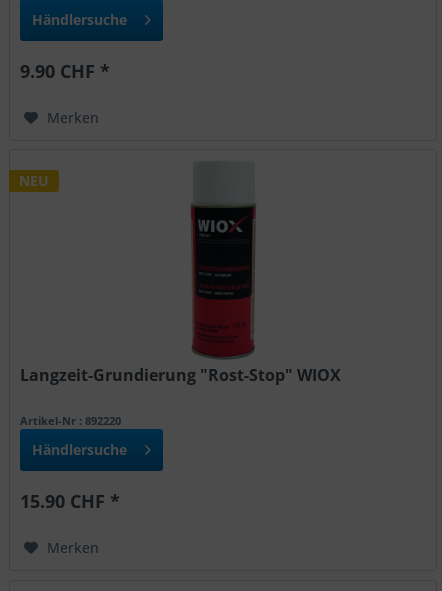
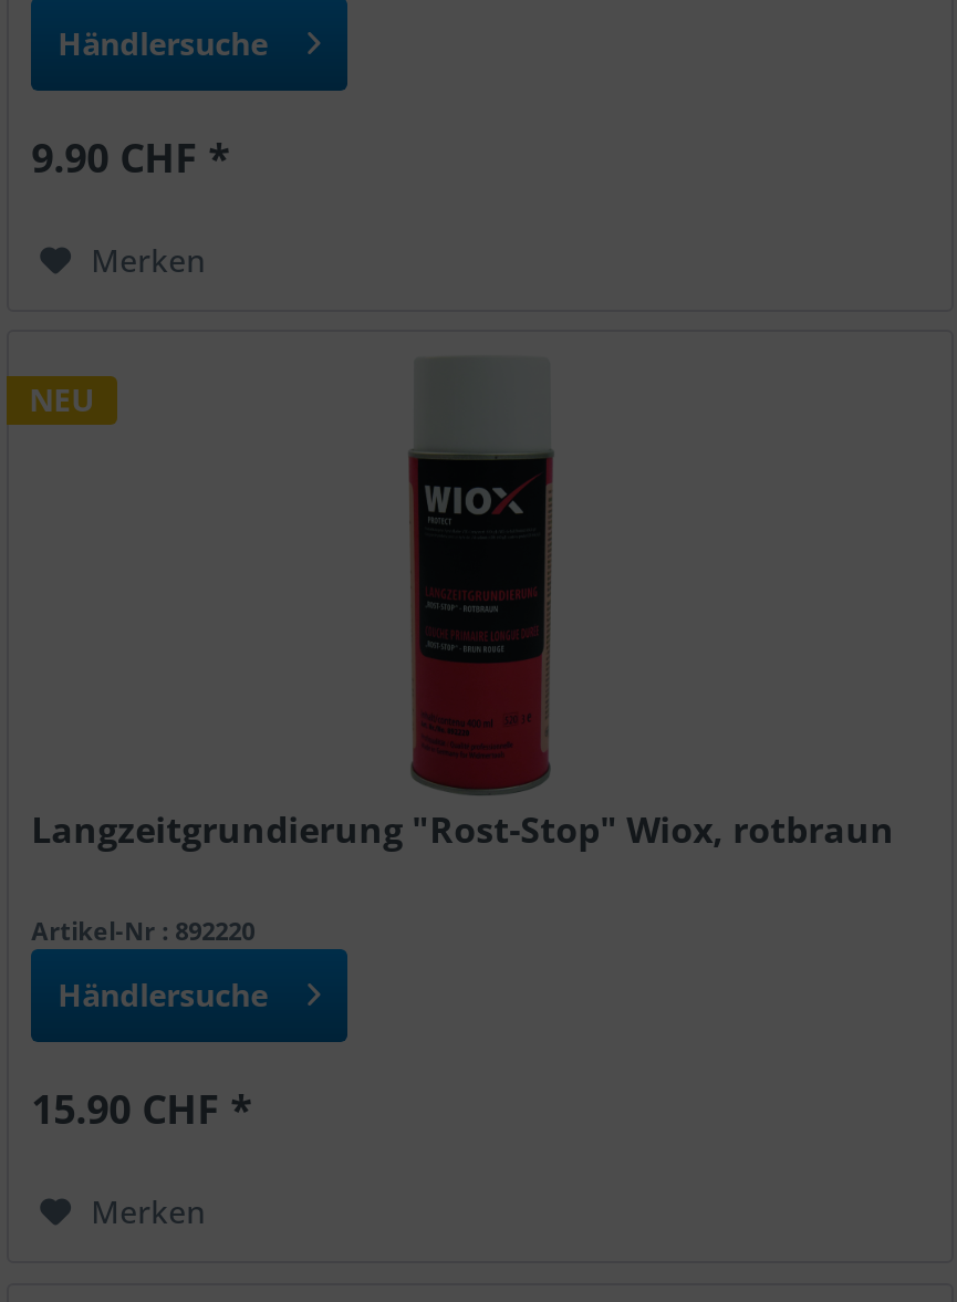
[20,364,341,386] Langzeit-Grundierung "Rost-Stop" WIOX -> [31,806,894,855] Langzeitgrundierung "Rost-Stop" Wiox, rotbraun

